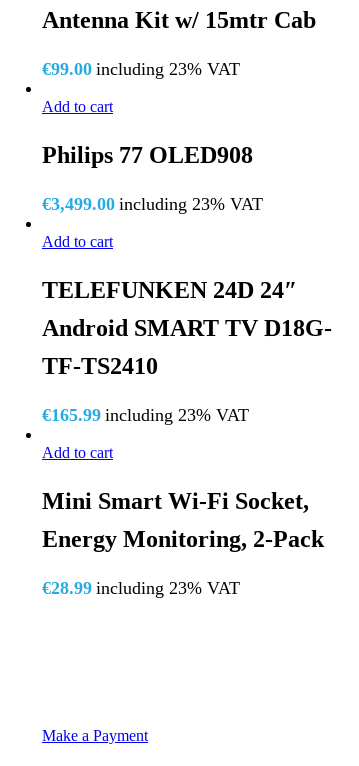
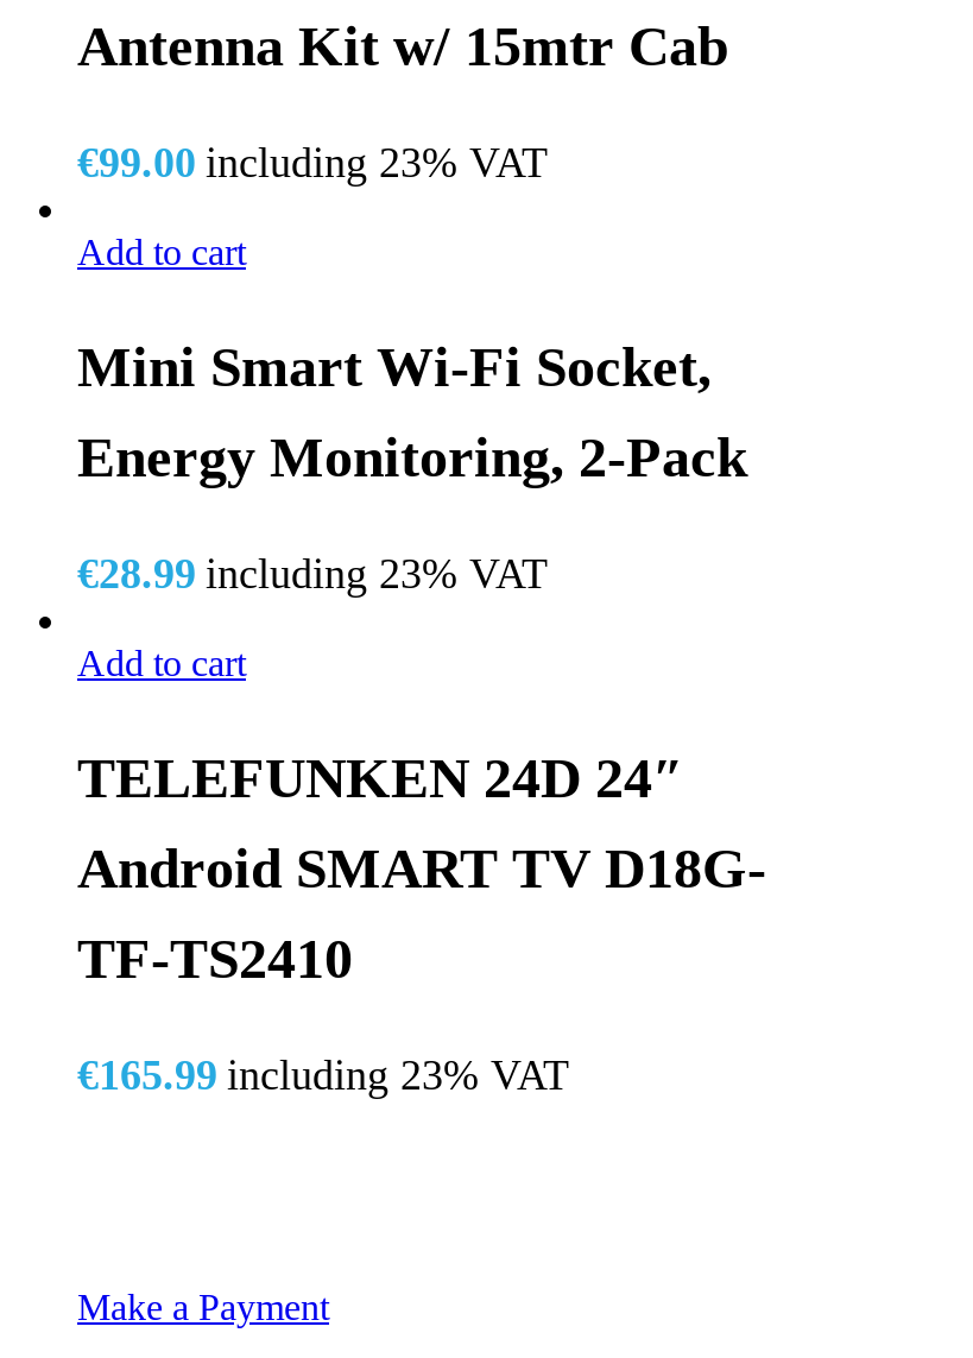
[42,142,263,214] Philips 77 OLED908 | €3,499.00 including 23% VAT -> none
moved [42,233,332,425] -> [77,643,766,1099]: Add to cart | TELEFUNKEN 24D 24″ | Android SMART TV D18G- | TF-TS2410 | €165.99 including 23% VAT
[42,444,113,461] Add to cart -> none
moved [42,488,324,598] -> [77,336,747,598]: Mini Smart Wi-Fi Socket, | Energy Monitoring, 2-Pack | €28.99 including 23% VAT

